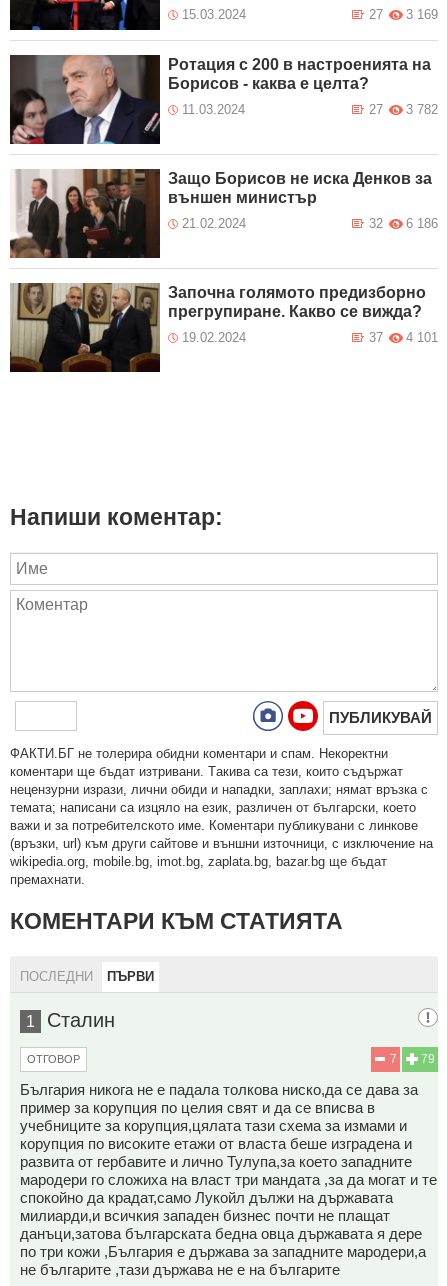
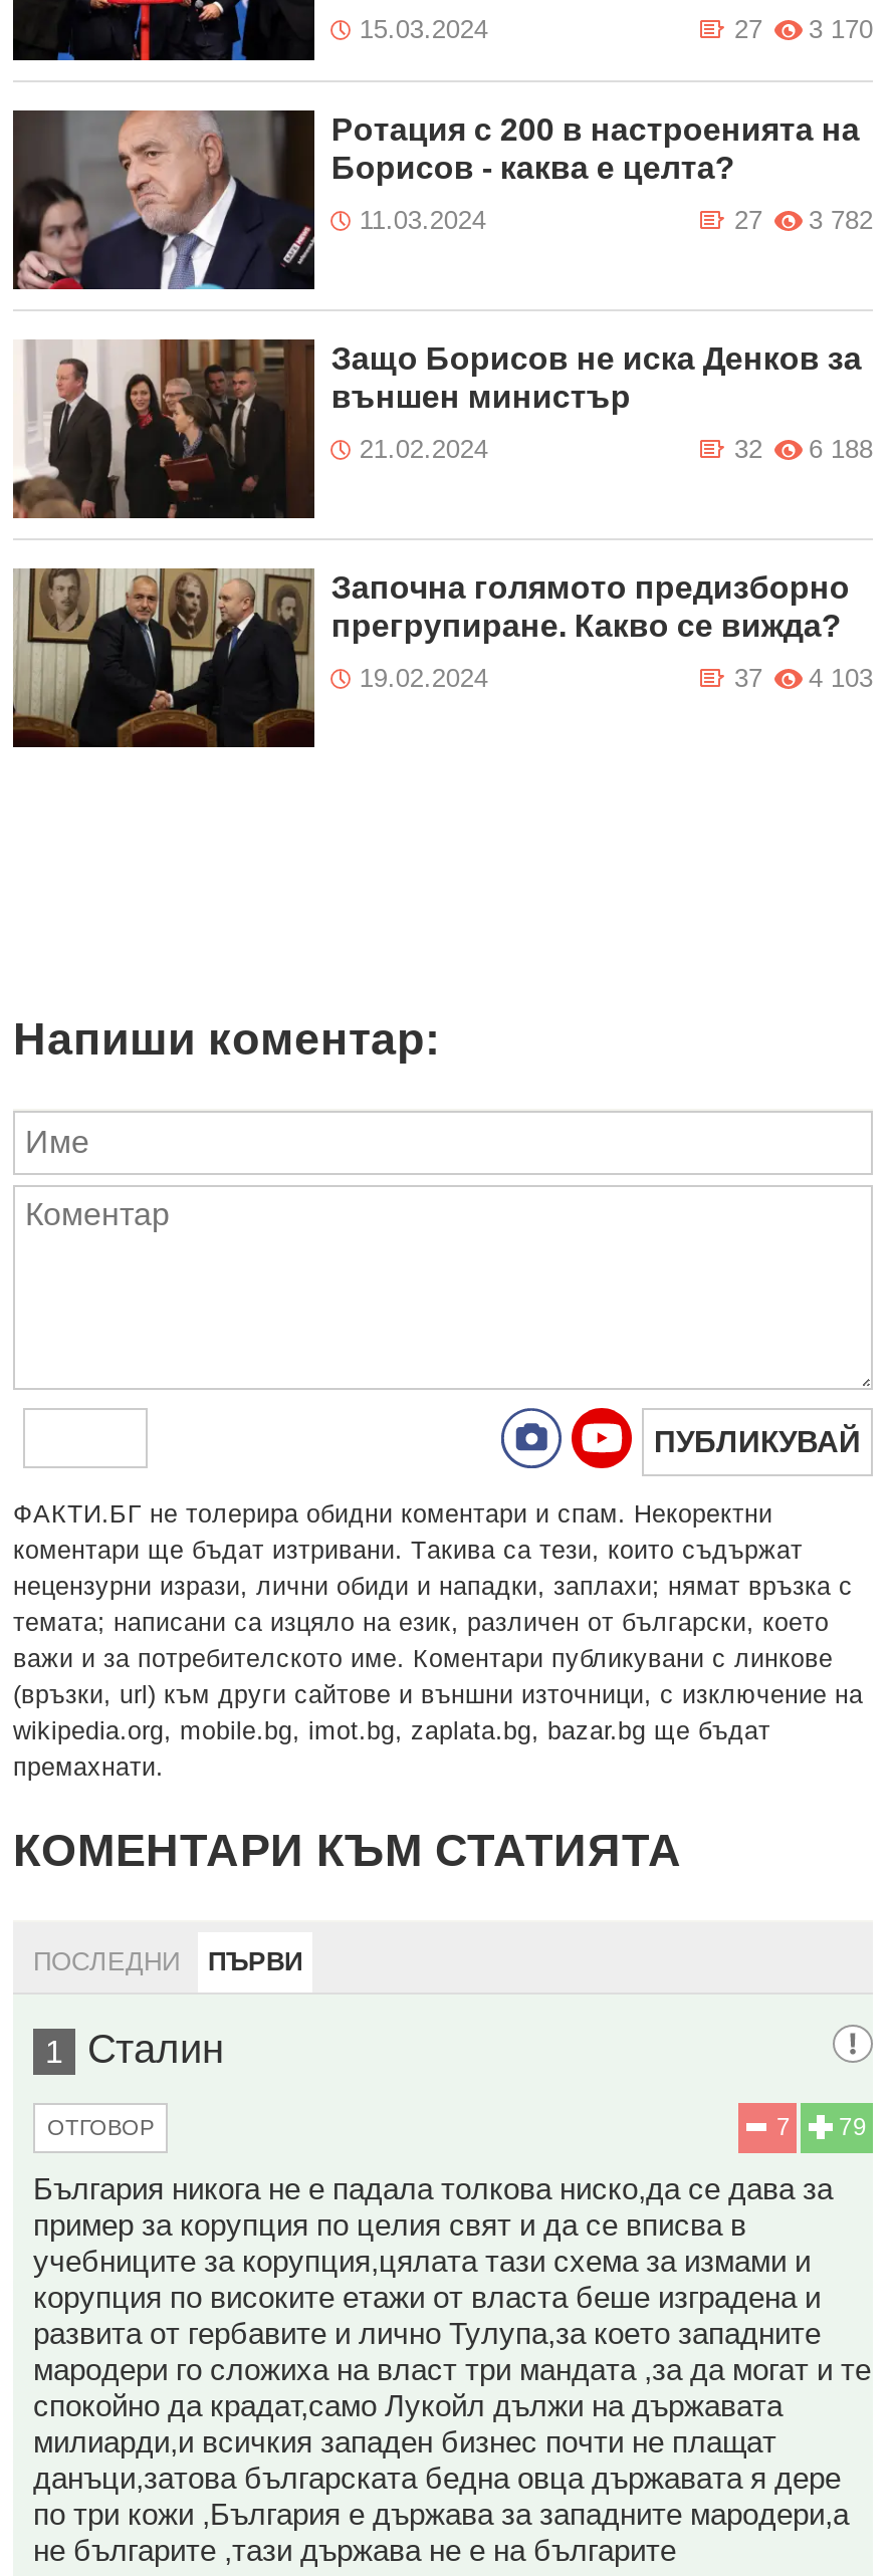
[369,7,438,22] 27 3 169 -> [734,14,873,44] 27 3 170
[369,216,438,231] 32 6 186 -> [734,434,873,464] 32 6 188
[369,330,438,345] 37 4 101 -> [734,662,873,693] 37 4 103

